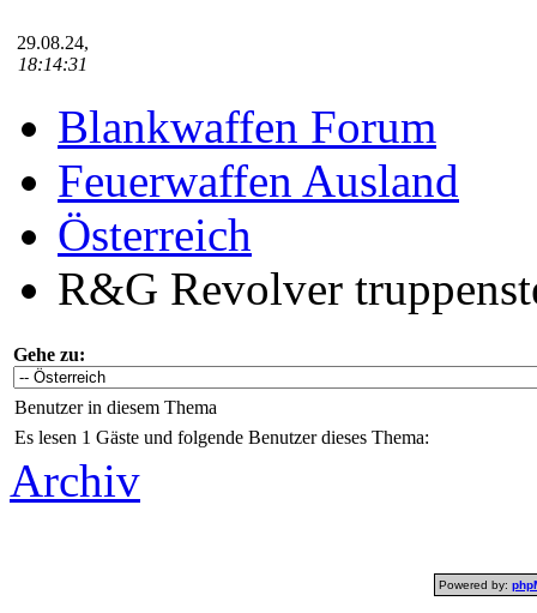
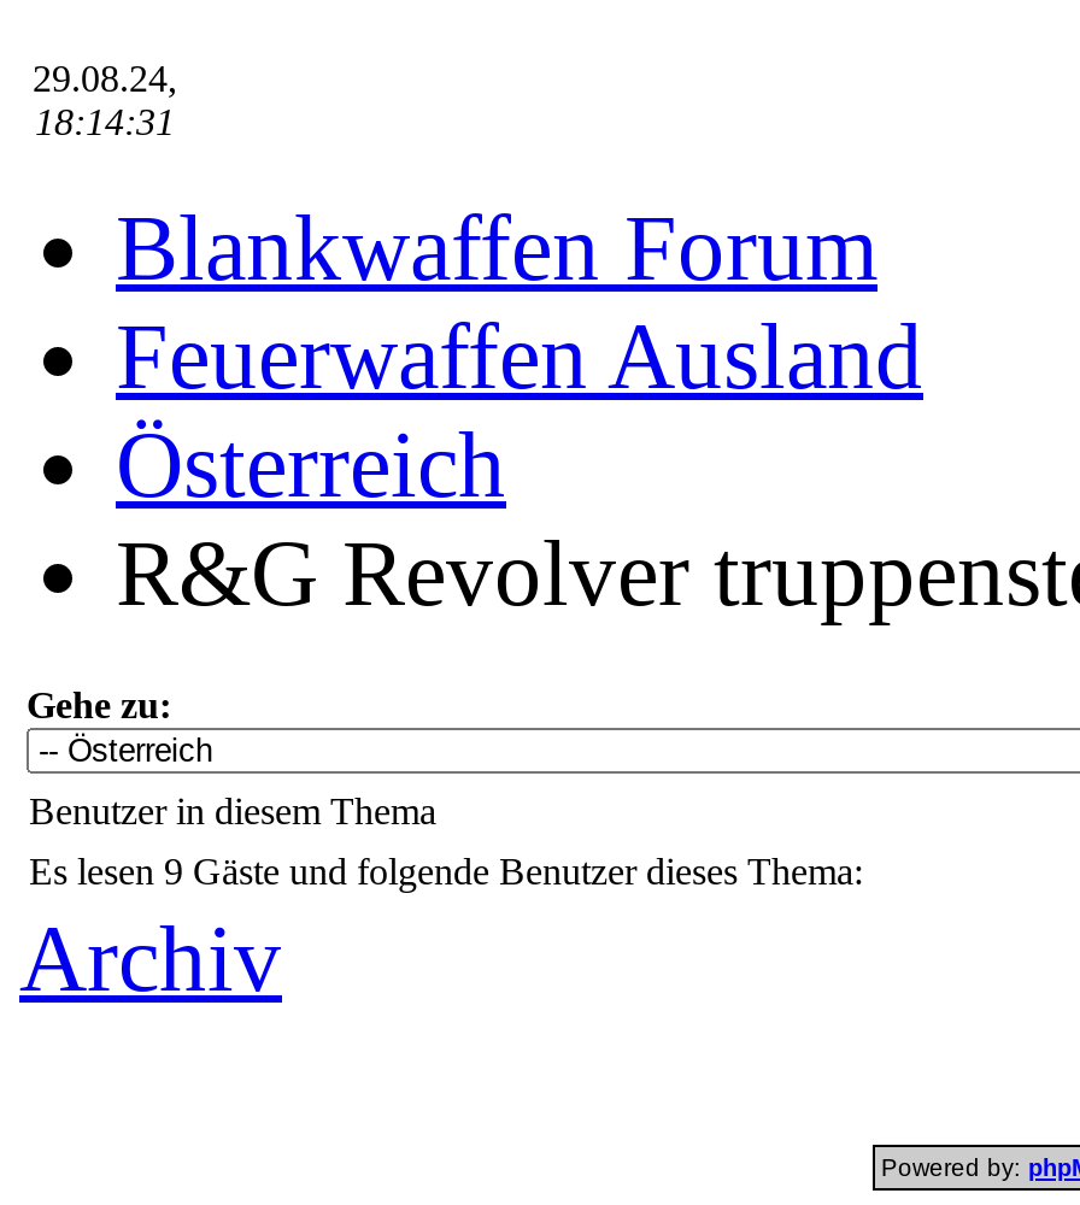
[14,427,429,447] Es lesen 1 Gäste und folgende Benutzer dieses Thema: -> [29,851,863,892] Es lesen 9 Gäste und folgende Benutzer dieses Thema:

